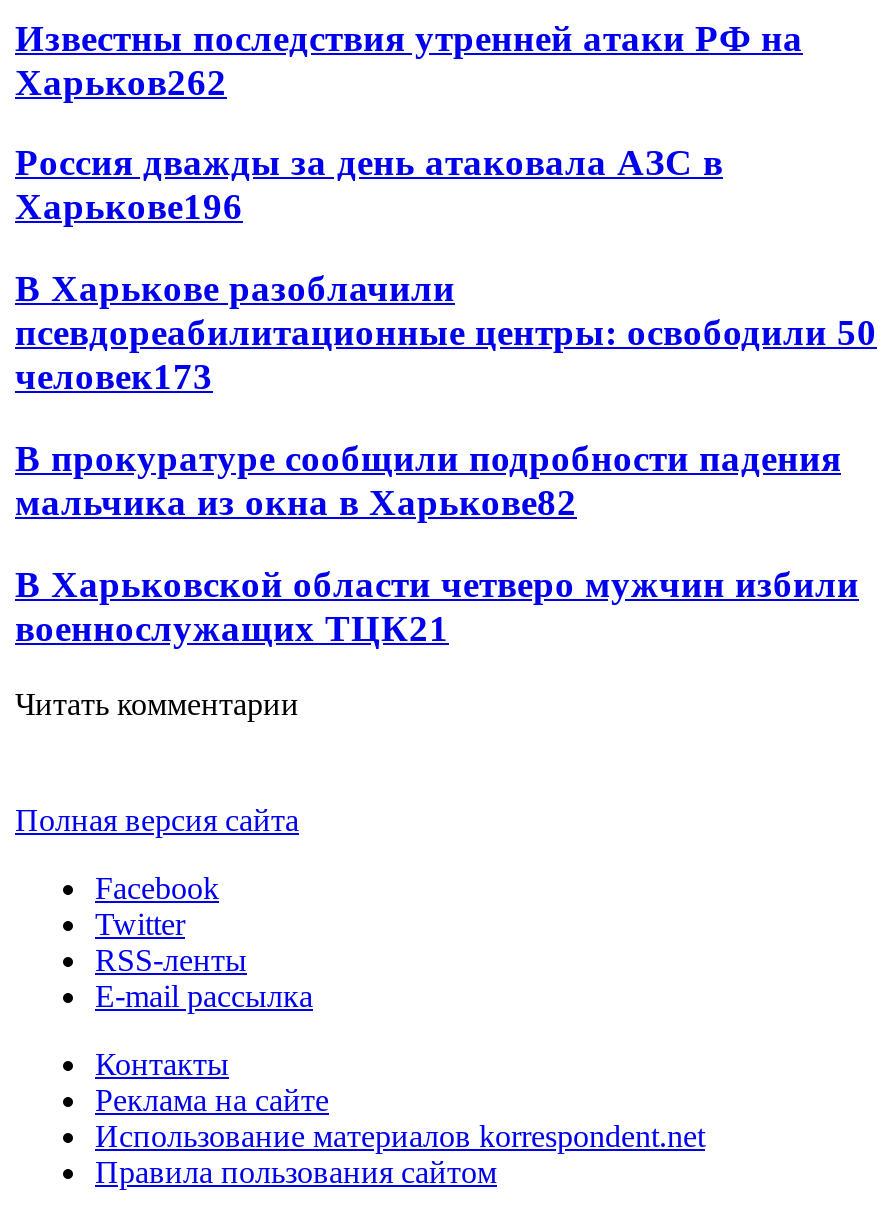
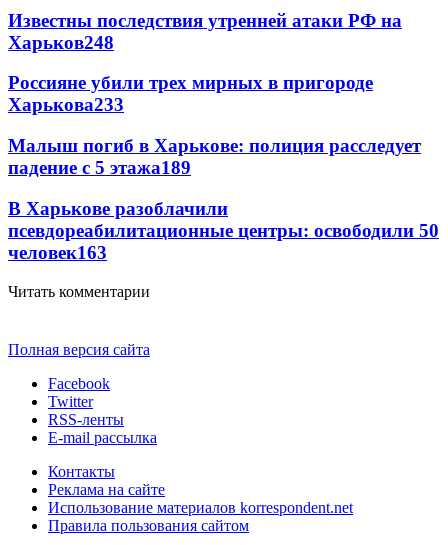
[15,60,723,228] Харьков262 | Россия дважды за день атаковала АЗС в | Харькове196 -> [8,32,421,178] Харьков248 | Россияне убили трех мирных в пригороде | Харькова233 | Малыш погиб в Харькове: полиция расследует | падение с 5 этажа189
moved [15,267,877,353] -> [8,198,439,241]: В Харькове разоблачили | псевдореабилитационные центры: освободили 50
[15,355,859,648] человек173 | В прокуратуре сообщили подробности падения | мальчика из окна в Харькове82 | В Харьковской области четверо мужчин избили | военнослужащих ТЦК21 -> [8,242,107,263] человек163

